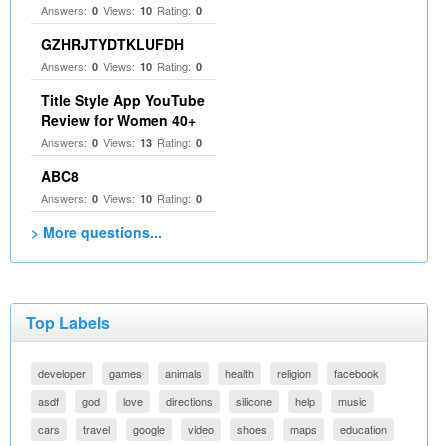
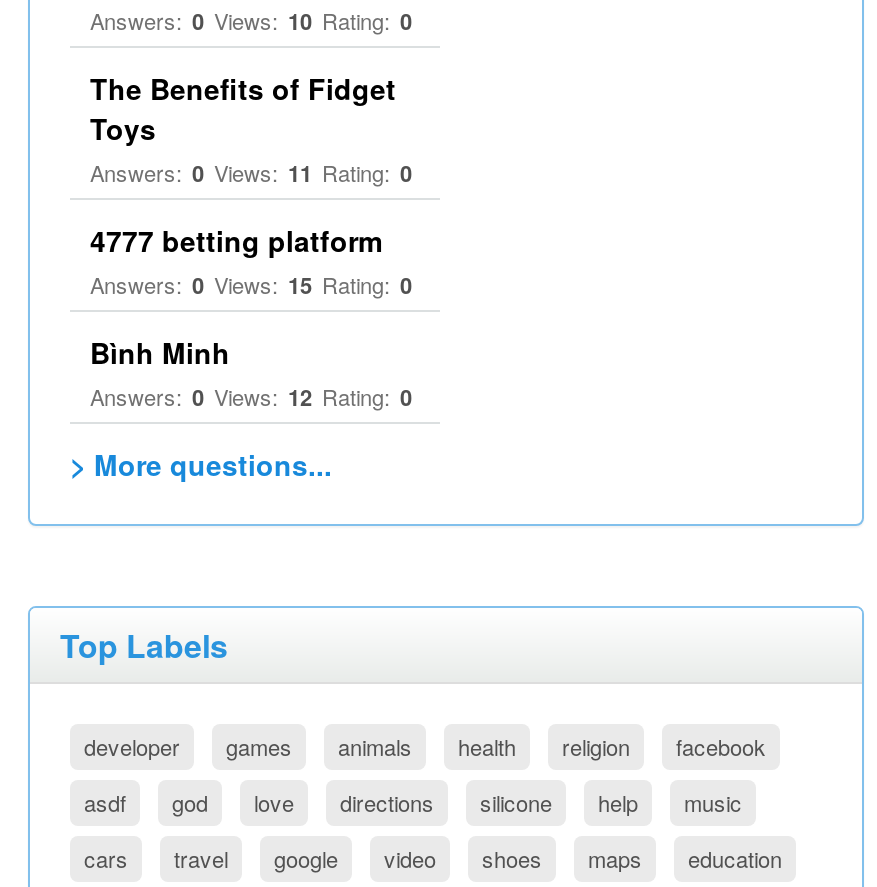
[41,34,202,74] GZHRJTYDTKLUFDH | Answers: 0 Views: 10 Rating: 0 -> [90,68,412,188] The Benefits of Fidget | Toys | Answers: 0 Views: 11 Rating: 0
[41,90,205,150] Title Style App YouTube | Review for Women 40+ | Answers: 0 Views: 13 Rating: 0 -> [90,220,412,300] 4777 betting platform | Answers: 0 Views: 15 Rating: 0
[41,166,202,206] ABC8 | Answers: 0 Views: 10 Rating: 0 -> [90,332,412,412] Bình Minh | Answers: 0 Views: 12 Rating: 0

